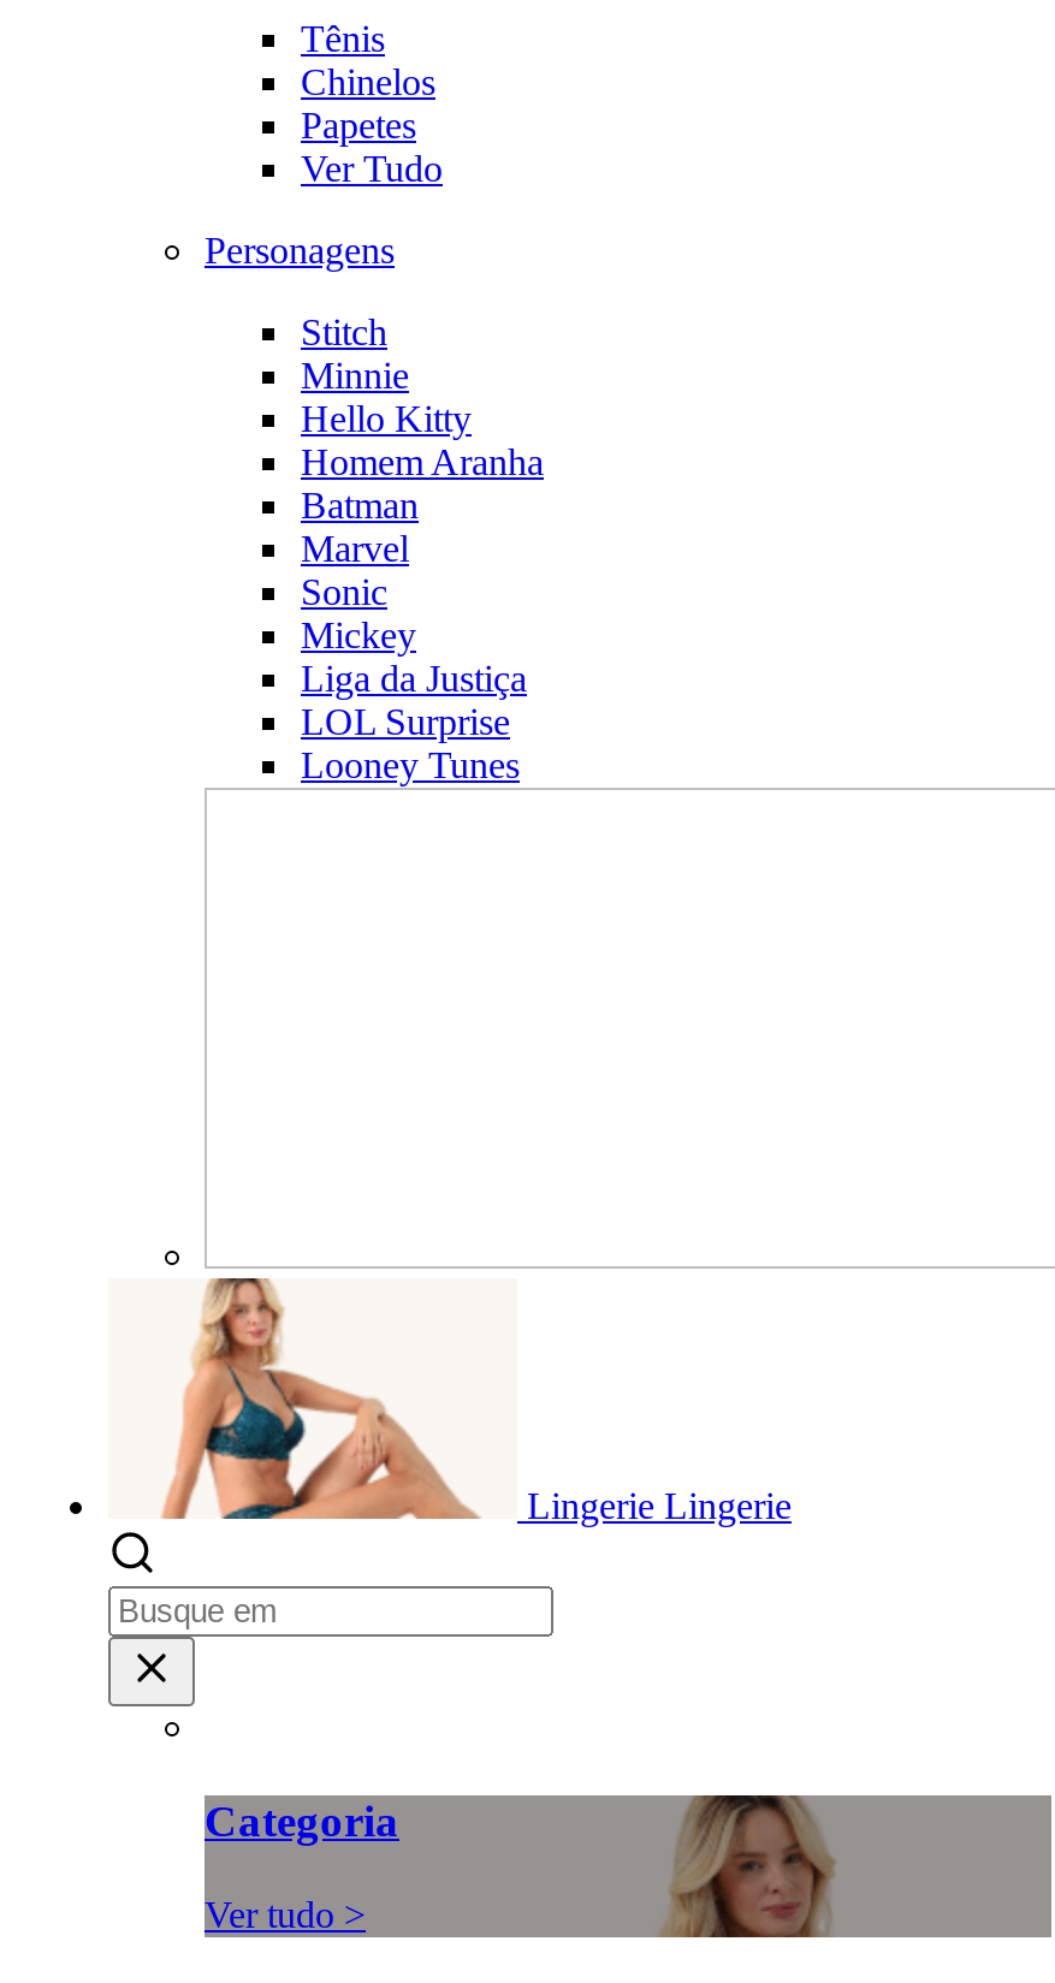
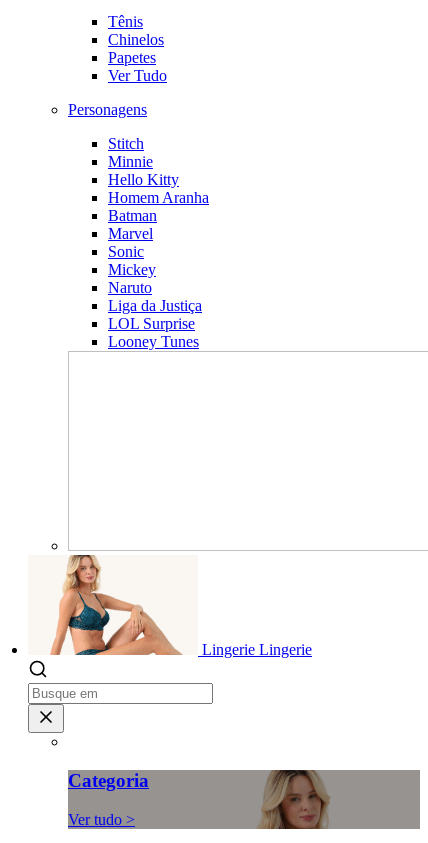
none -> [108,279,152,296] Naruto

